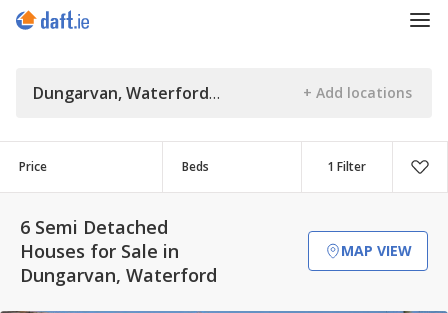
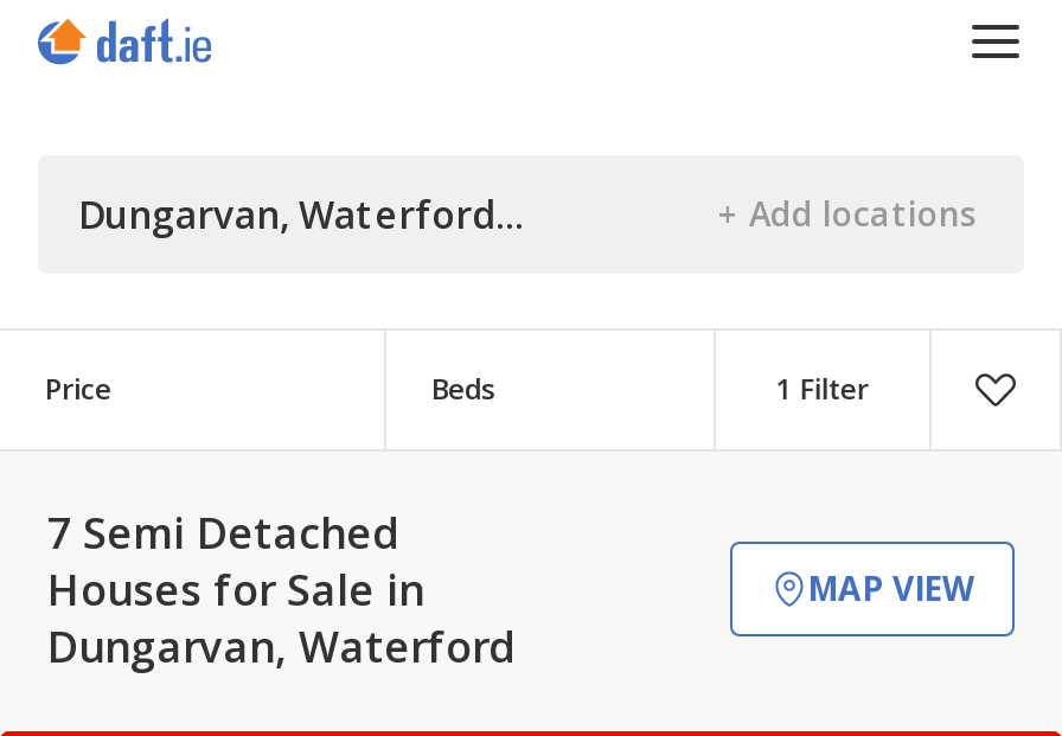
[20,215,168,239] 6 Semi Detached -> [47,504,398,561] 7 Semi Detached

